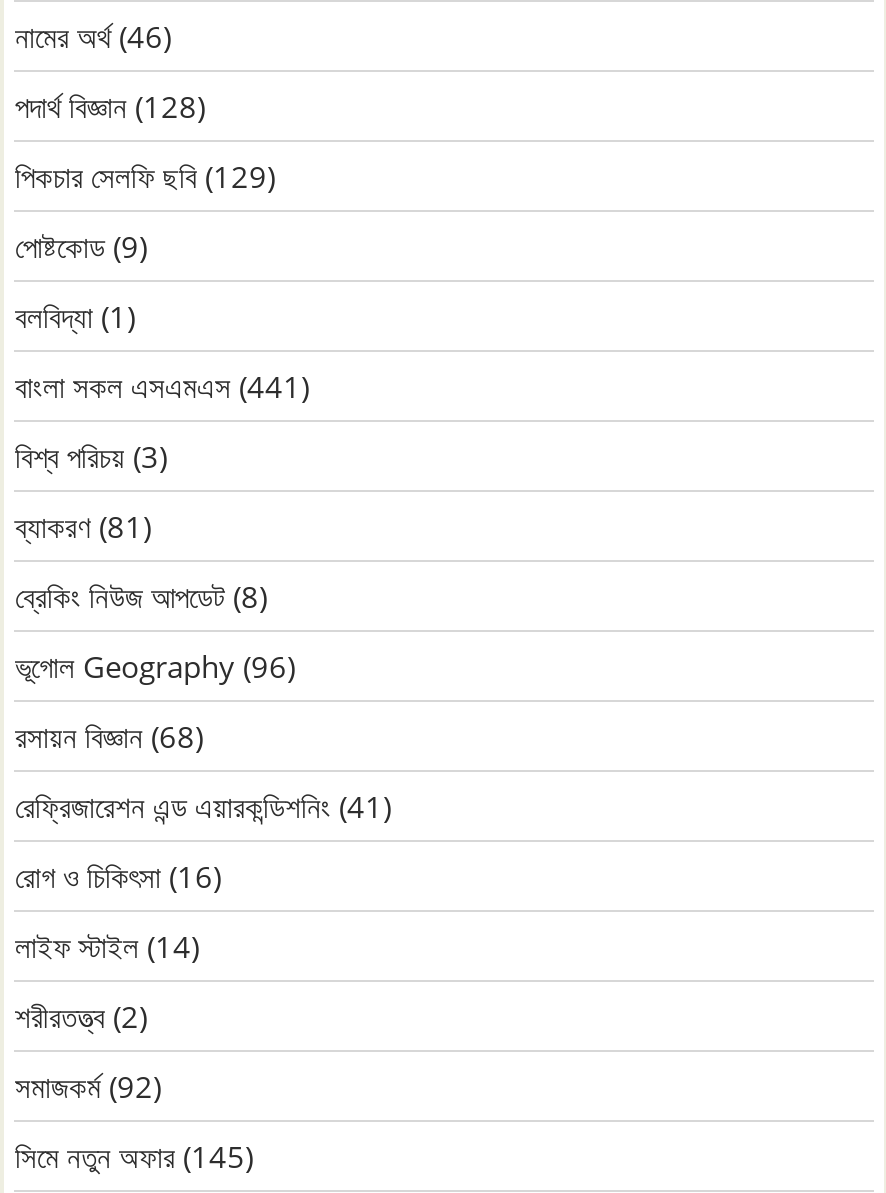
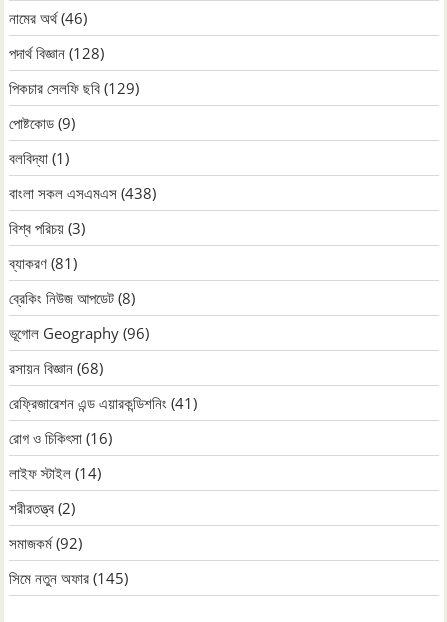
[15,366,309,406] বাংলা সকল এসএমএস (441) -> [9,183,156,203] বাংলা সকল এসএমএস (438)

